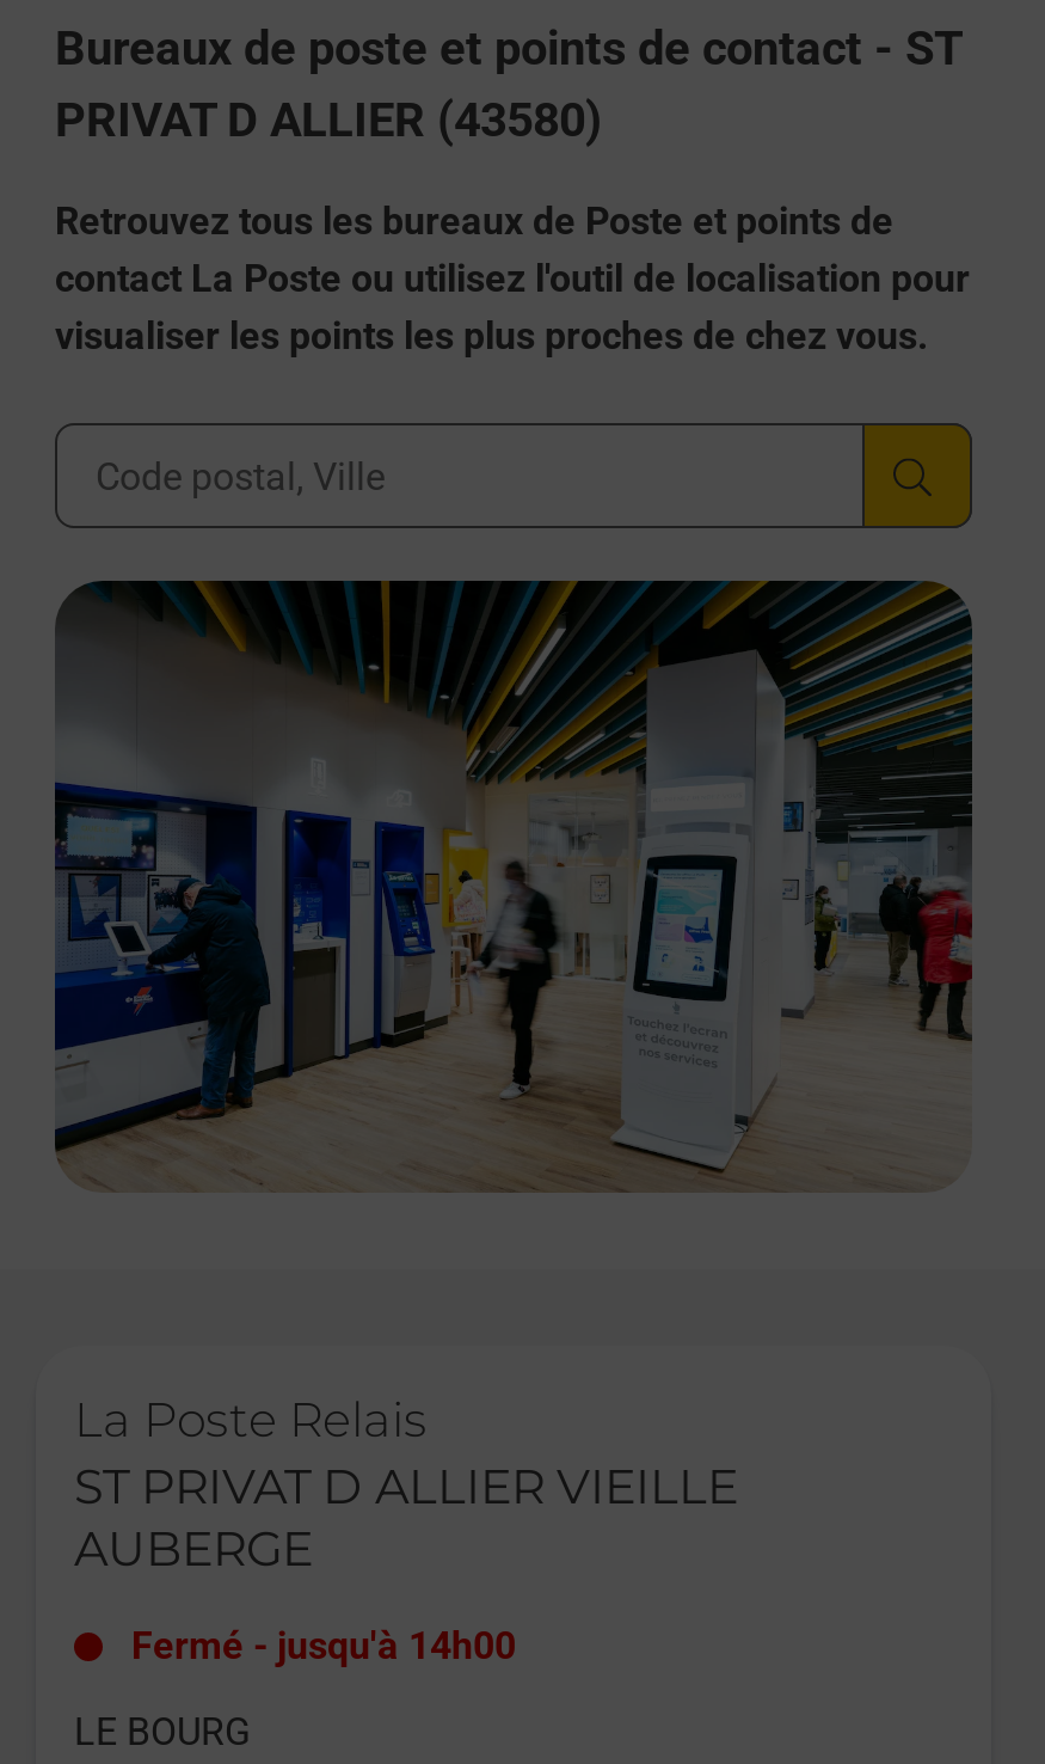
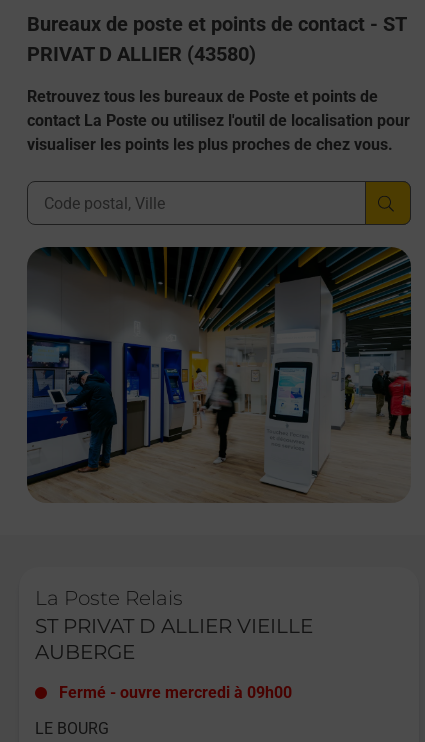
[131,1623,516,1668] Fermé - jusqu'à 14h00 -> [59,683,292,702] Fermé - ouvre mercredi à 09h00

